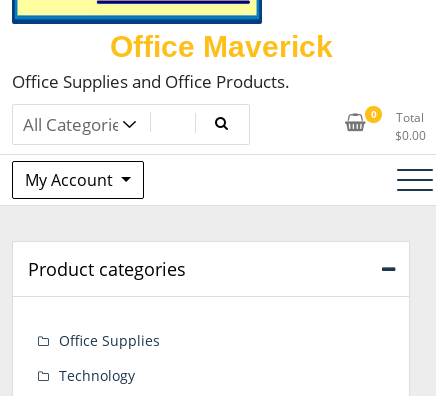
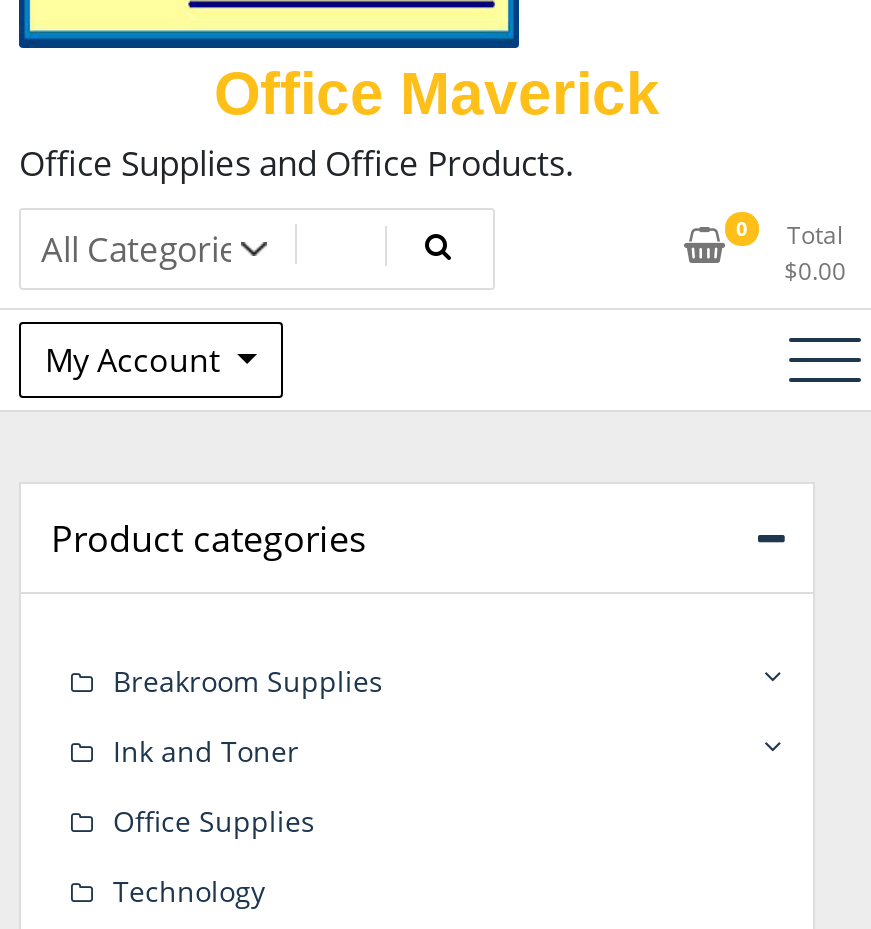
none -> [113,661,383,769] Breakroom Supplies | Ink and Toner

